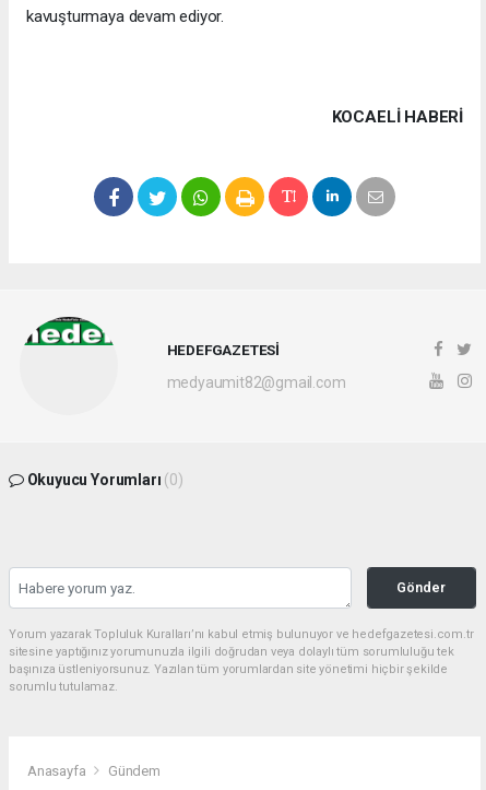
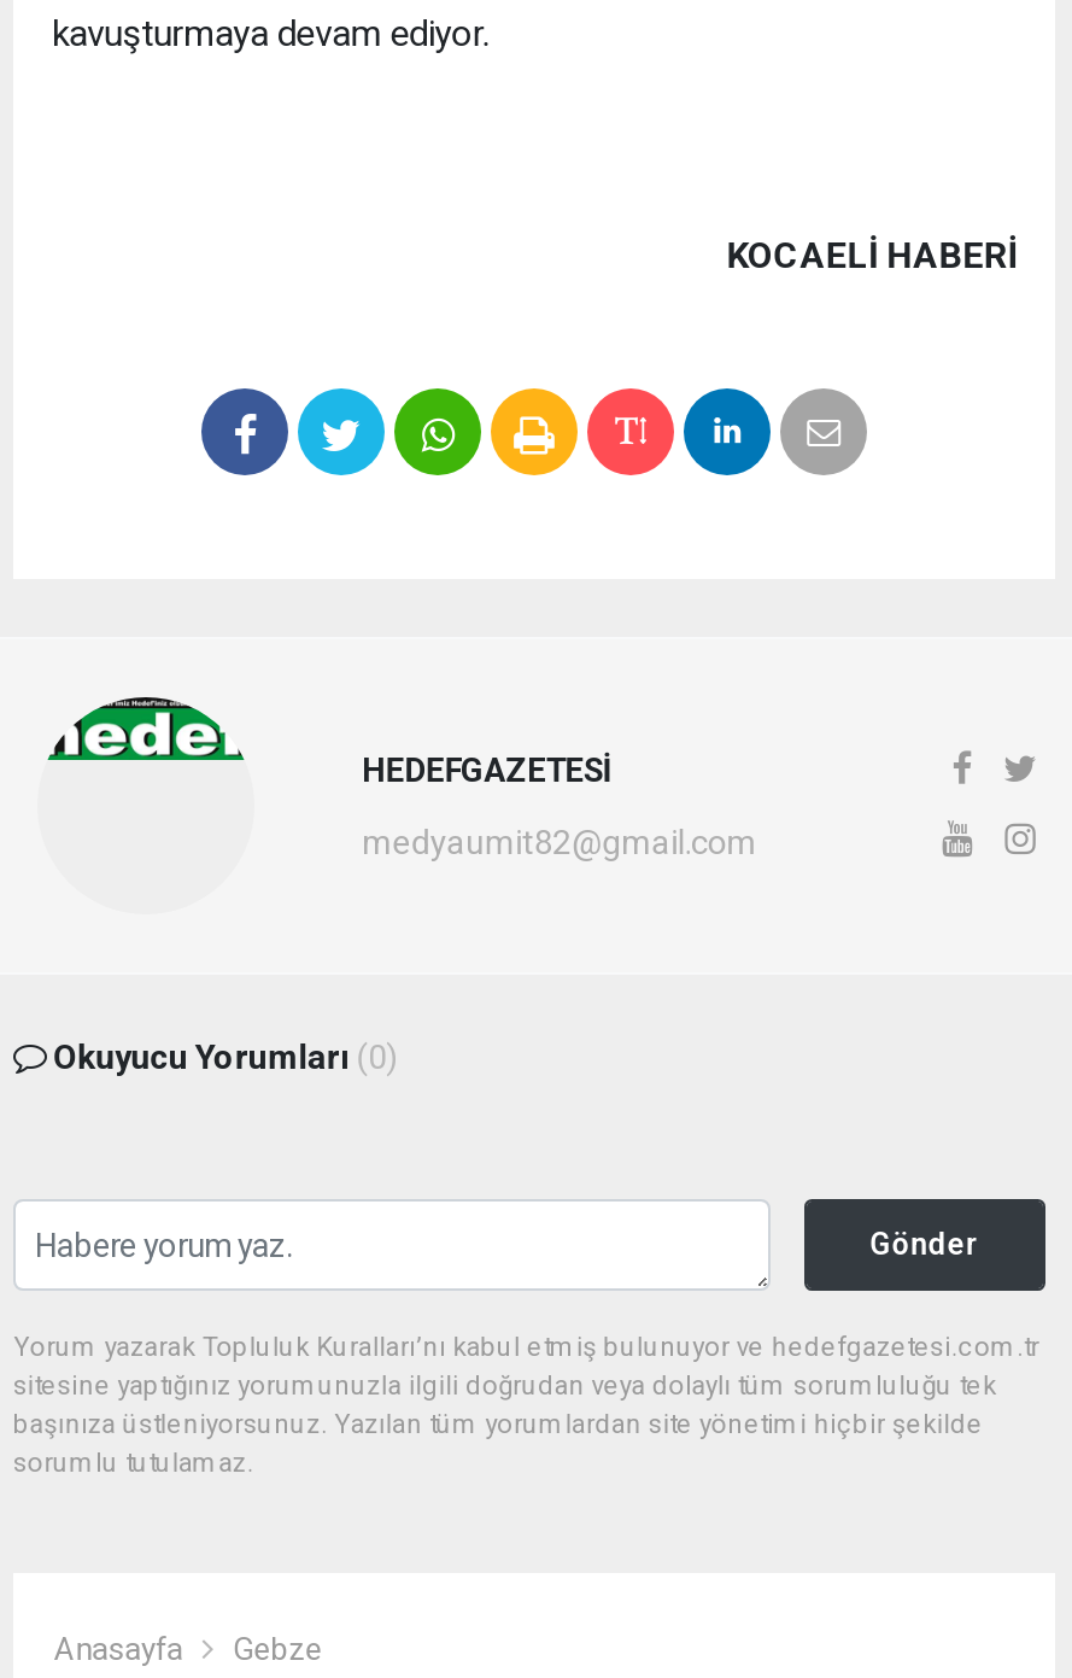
[108,763,160,779] Gündem -> [232,1631,322,1667] Gebze

